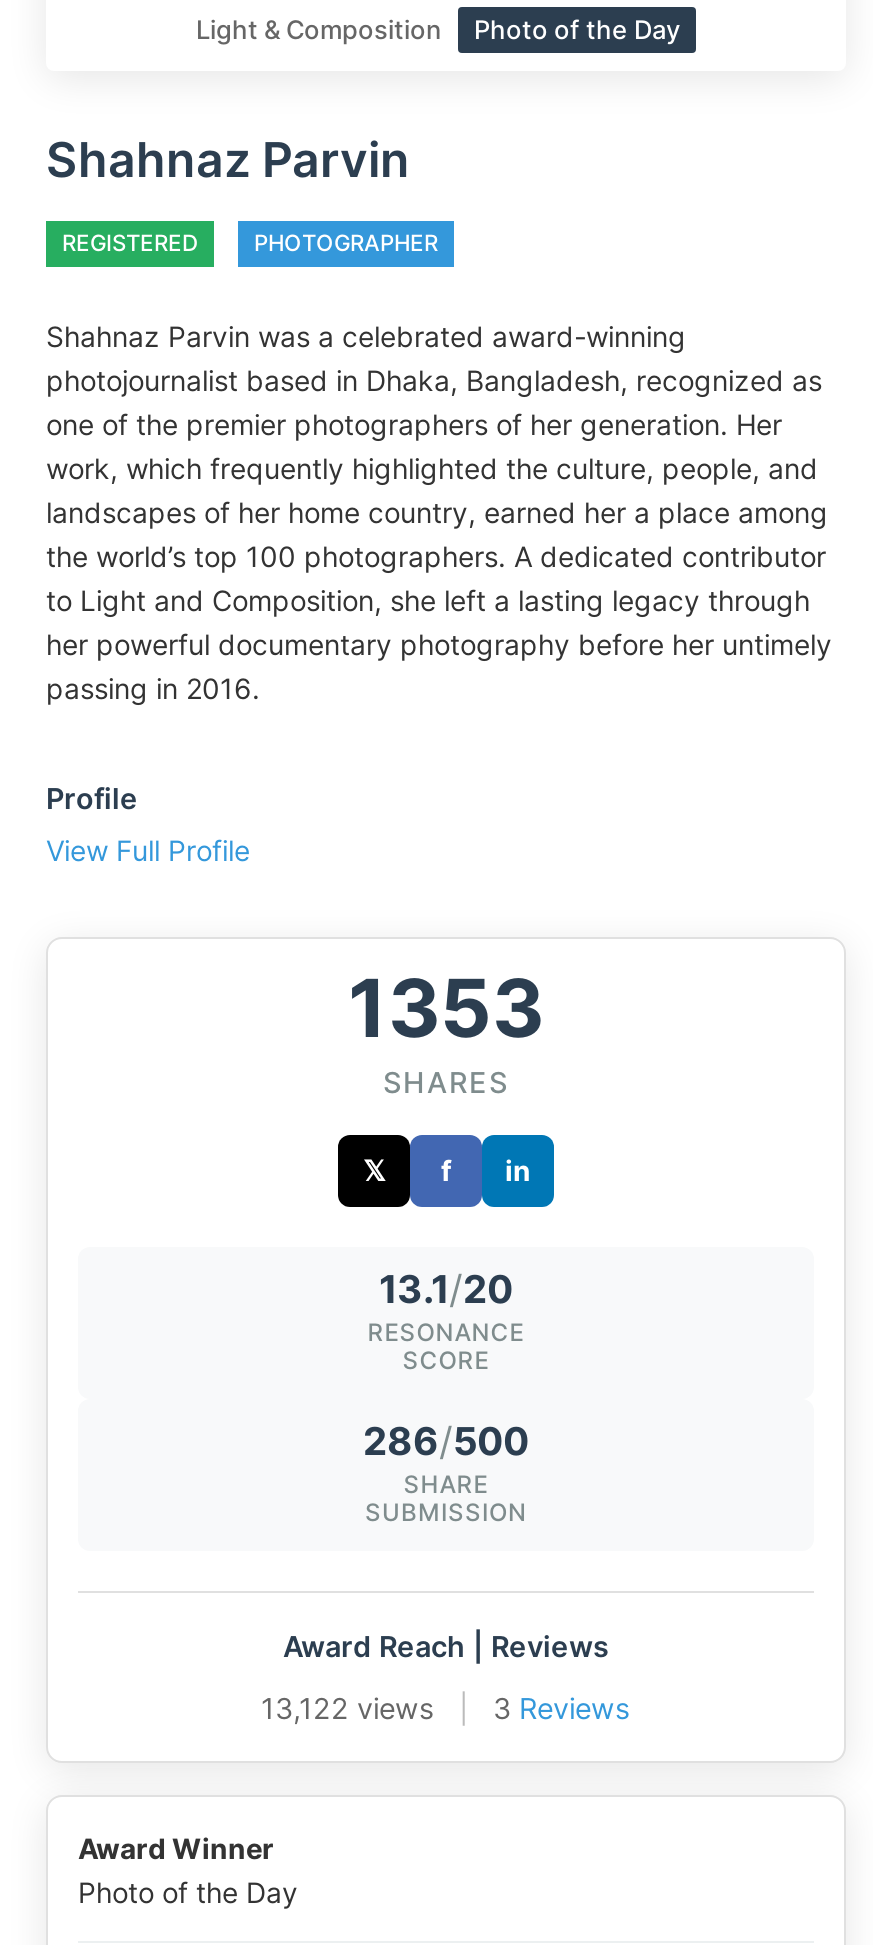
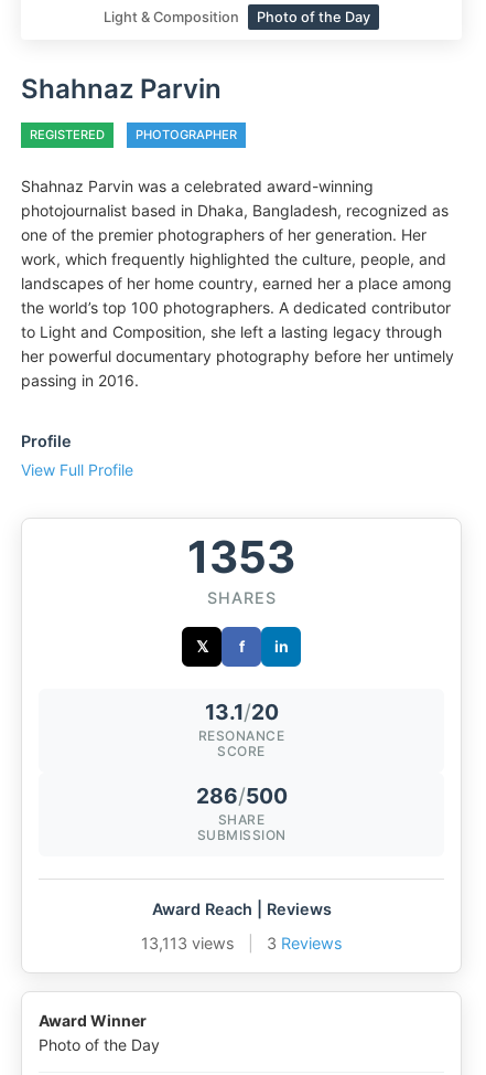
[261,1691,435,1725] 13,122 views -> [141,934,234,952] 13,113 views

